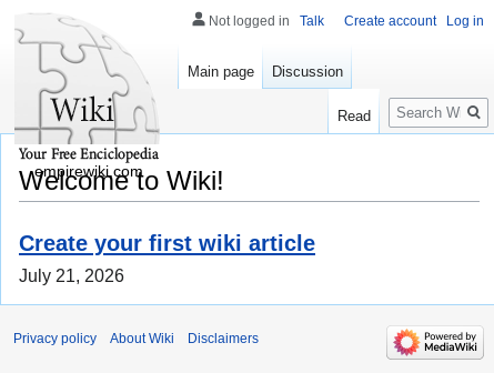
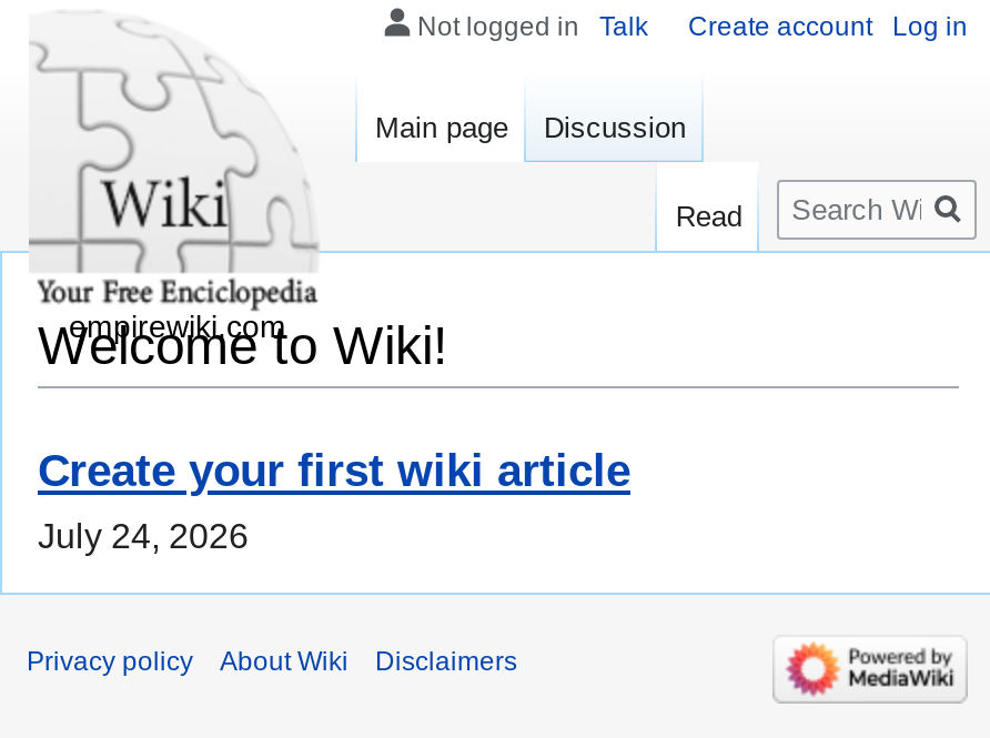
[19,267,124,286] July 21, 2026 -> [38,518,249,556] July 24, 2026

